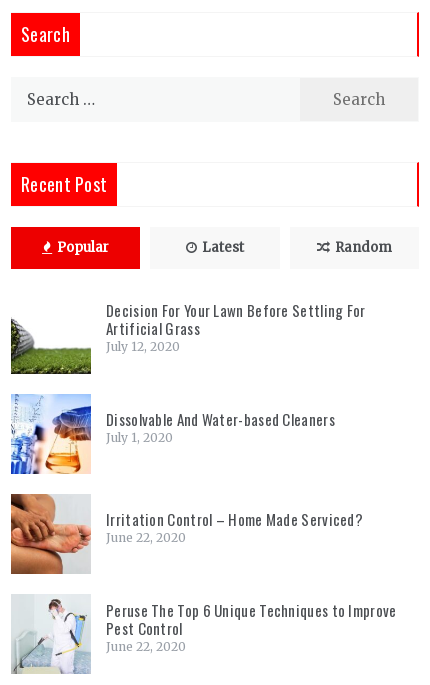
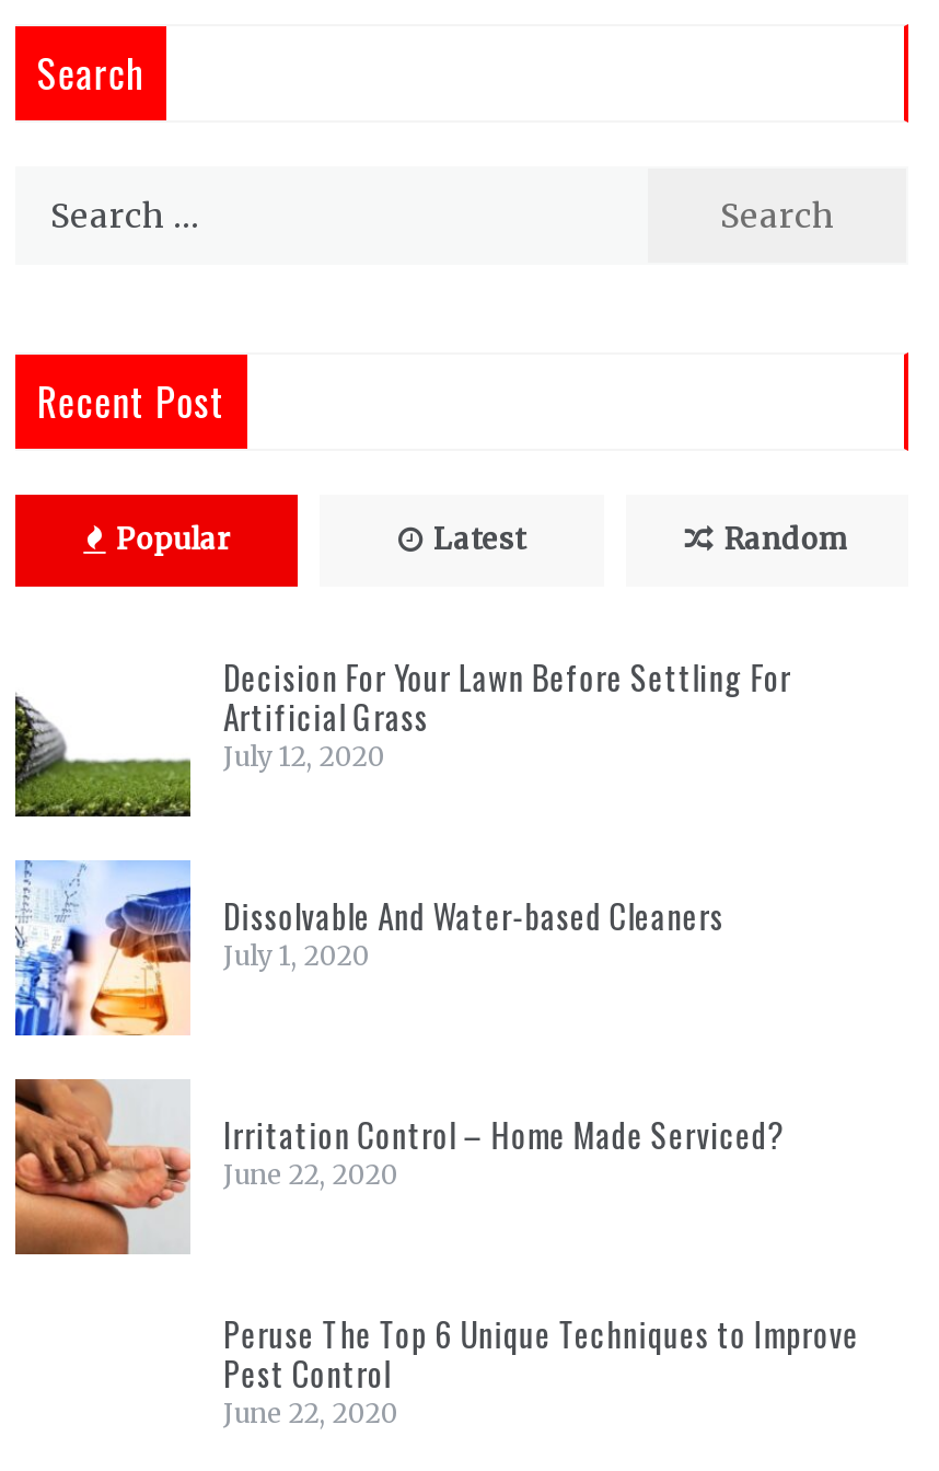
[11,595,91,675] [image] -> none

